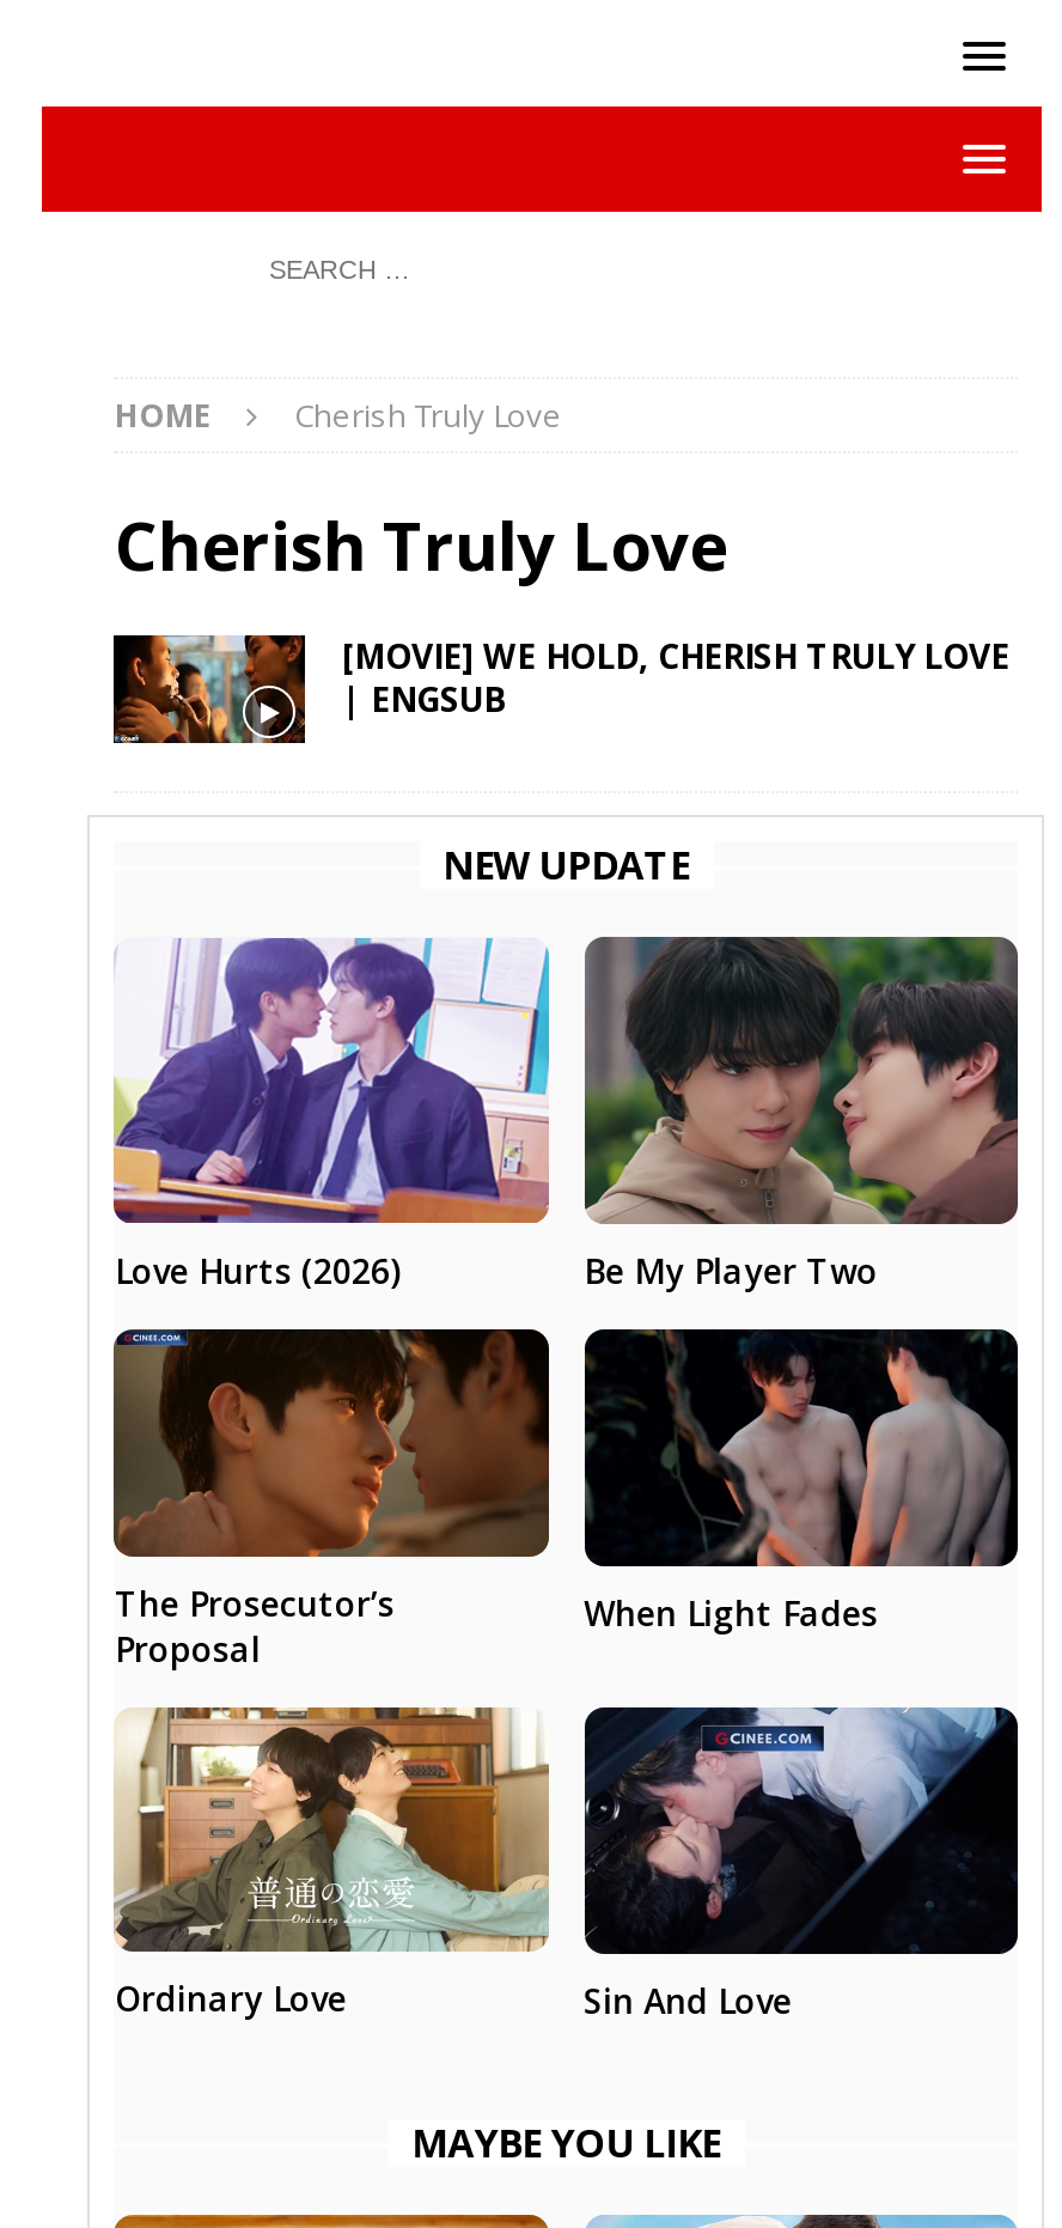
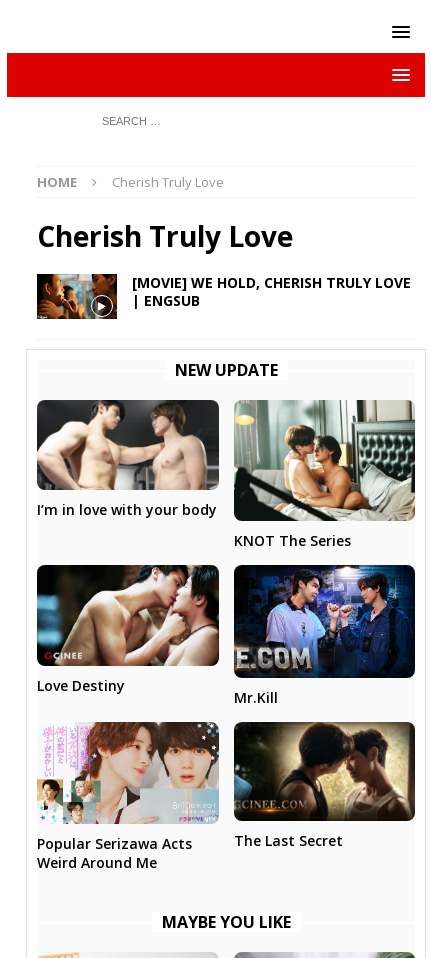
[114,937,551,1114] [image] -> [36,399,220,492] [image]
[115,937,1018,1293] [image] | Love Hurts (2026) | Be My Player Two -> [37,400,415,549] [image] | I’m in love with your body | KNOT The Series
[114,1327,549,1671] [image] | The Prosecutor’s | Proposal -> [36,564,278,707] [image] | Love Destiny | Mr.Kill
[585,1327,1018,1571] [image] -> [234,565,415,679] [image]
[584,1591,878,1636] When Light Fades -> [37,834,192,872] Popular Serizawa Acts | Weird Around Me
[114,1705,792,2022] [image] | Ordinary Love | Sin And Love -> [38,721,343,850] [image] | The Last Secret
[582,1705,1020,1959] [image] -> [233,721,415,826] [image]

